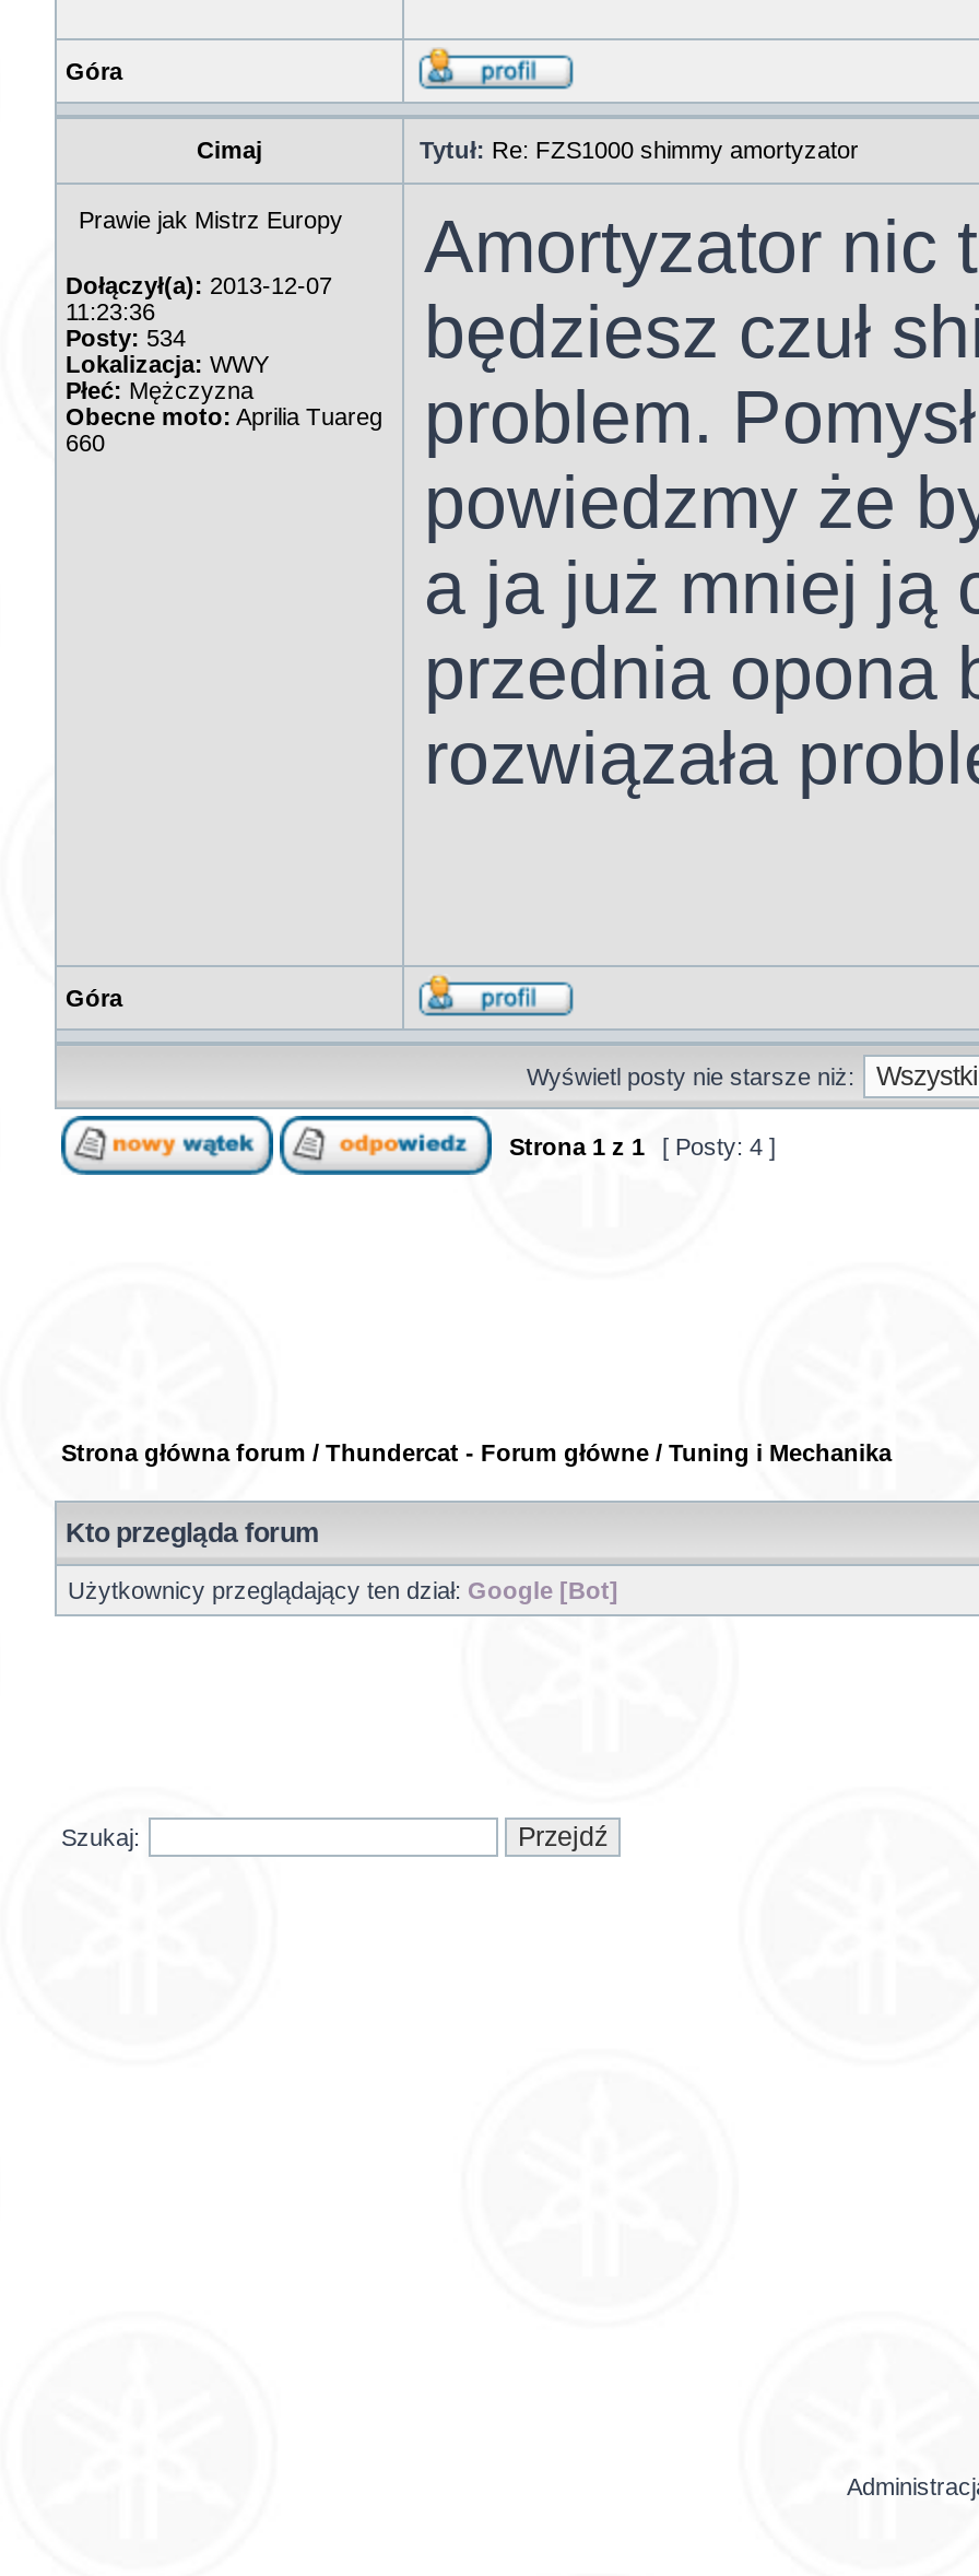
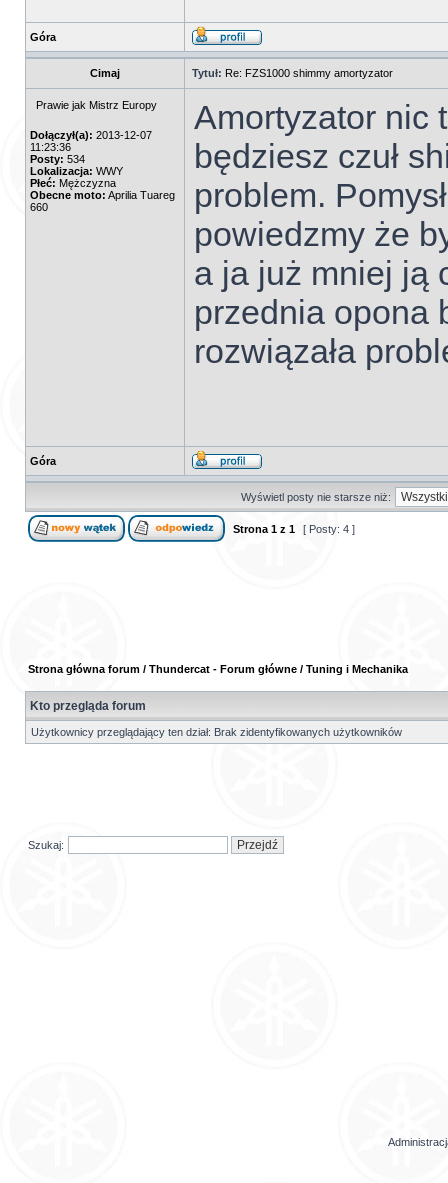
[68,1577,618,1603] Użytkownicy przeglądający ten dział: Google [Bot] -> [31,726,402,738] Użytkownicy przeglądający ten dział: Brak zidentyfikowanych użytkowników

